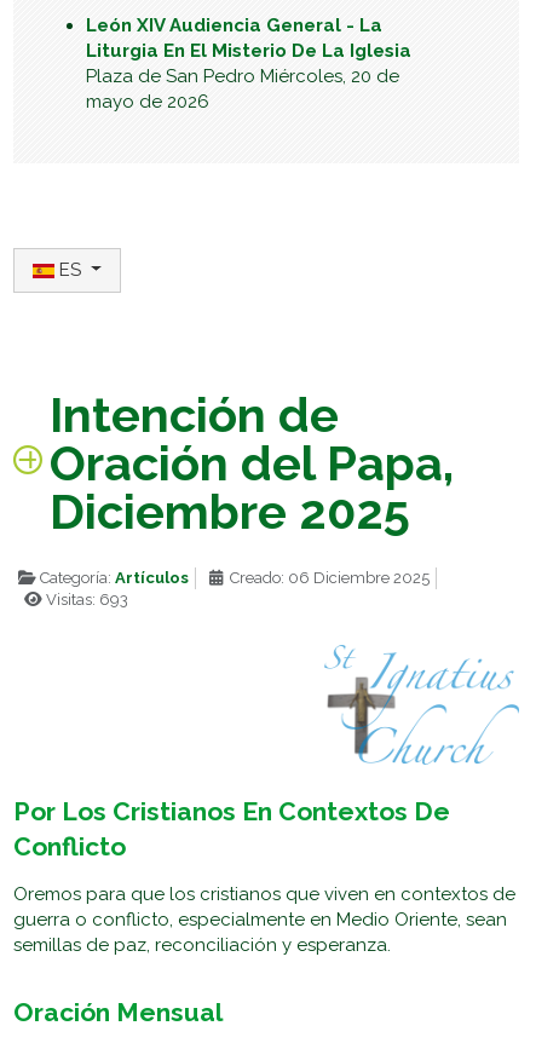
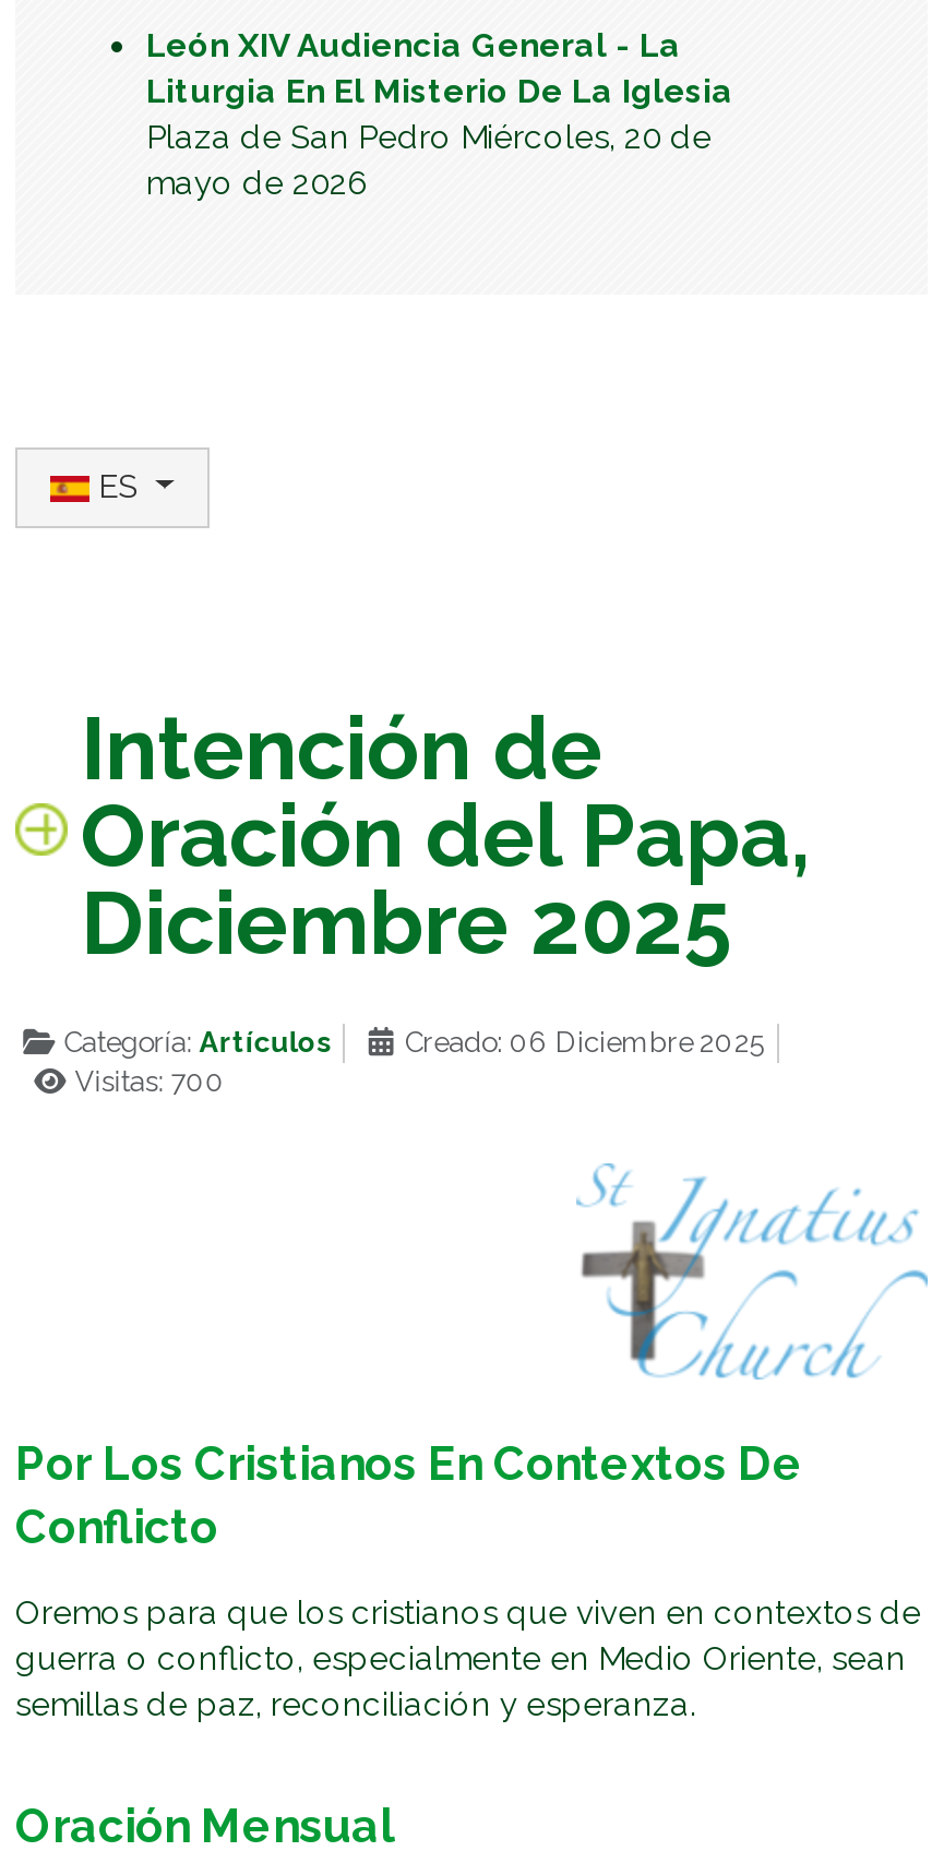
[46,590,128,609] Visitas: 693 -> [75,1065,225,1098] Visitas: 700

